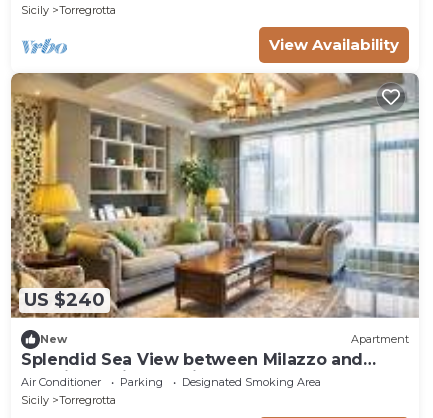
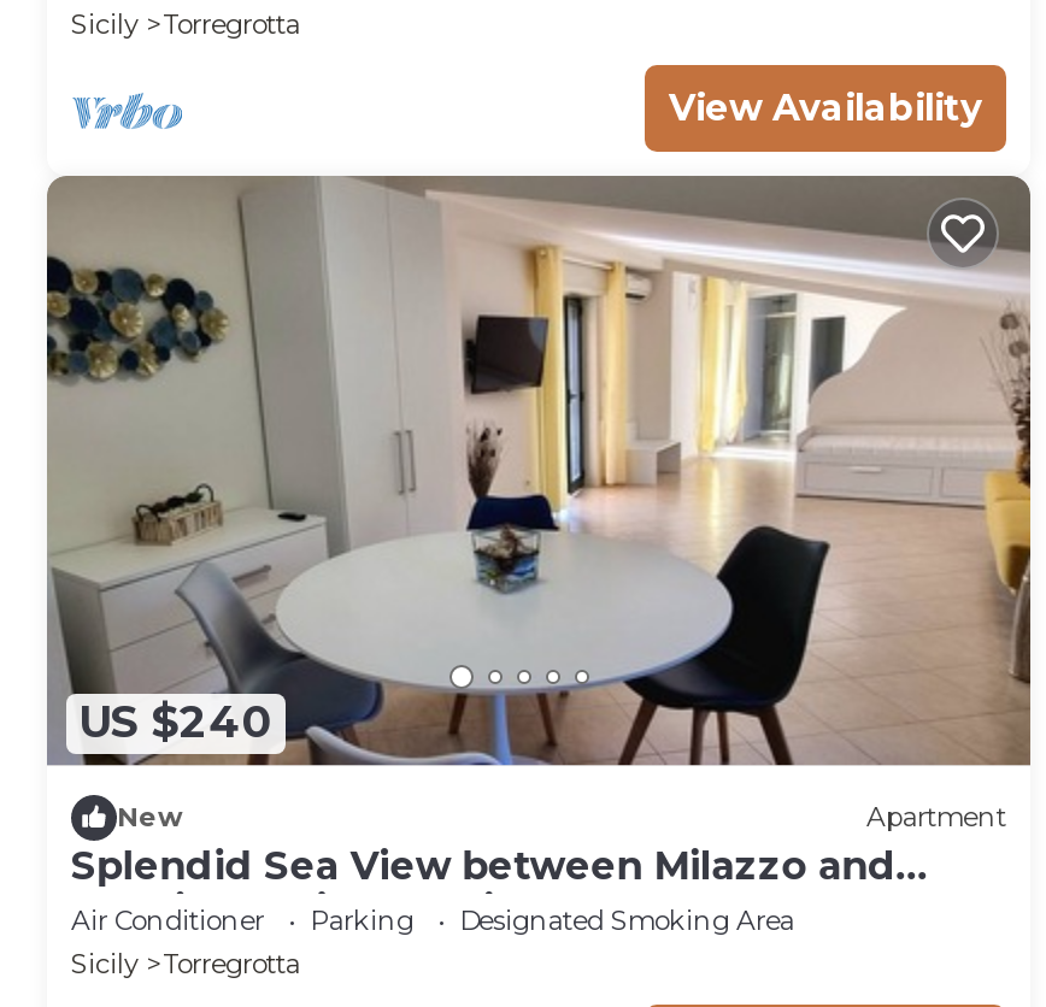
[10,72,420,319] [image] -> [45,173,1033,768] [image]

